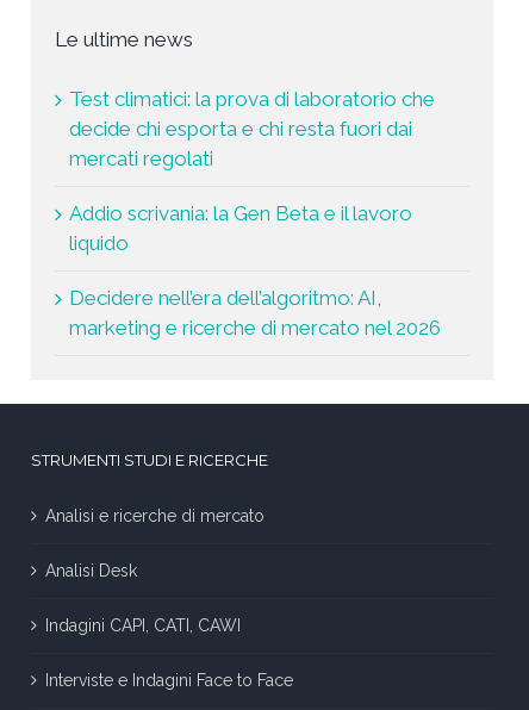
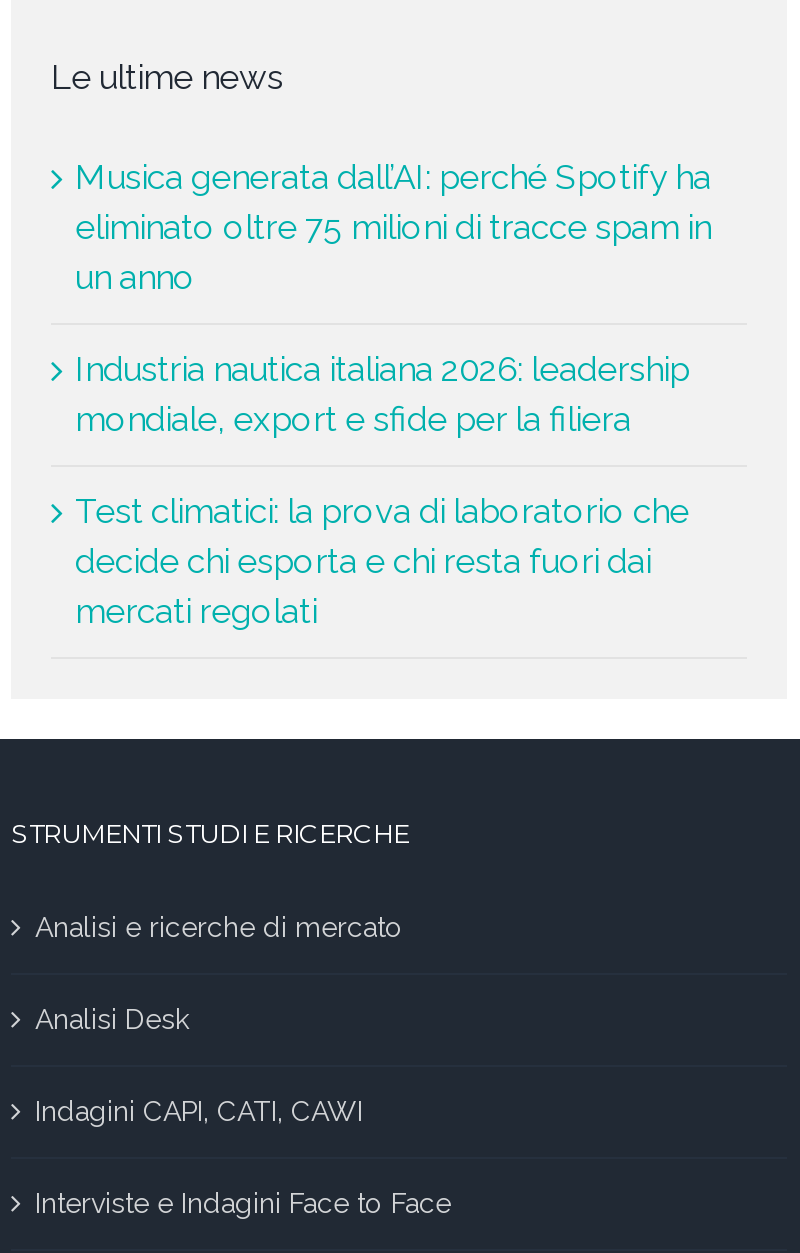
none -> [75,157,711,439] Musica generata dall’AI: perché Spotify ha | eliminato oltre 75 milioni di tracce spam in | un anno | Industria nautica italiana 2026: leadership | mondiale, export e sfide per la filiera
moved [69,87,435,170] -> [75,491,689,631]: Test climatici: la prova di laboratorio che | decide chi esporta e chi resta fuori dai | mercati regolati
[69,201,441,339] Addio scrivania: la Gen Beta e il lavoro | liquido | Decidere nell’era dell’algoritmo: AI, | marketing e ricerche di mercato nel 2026 -> none

